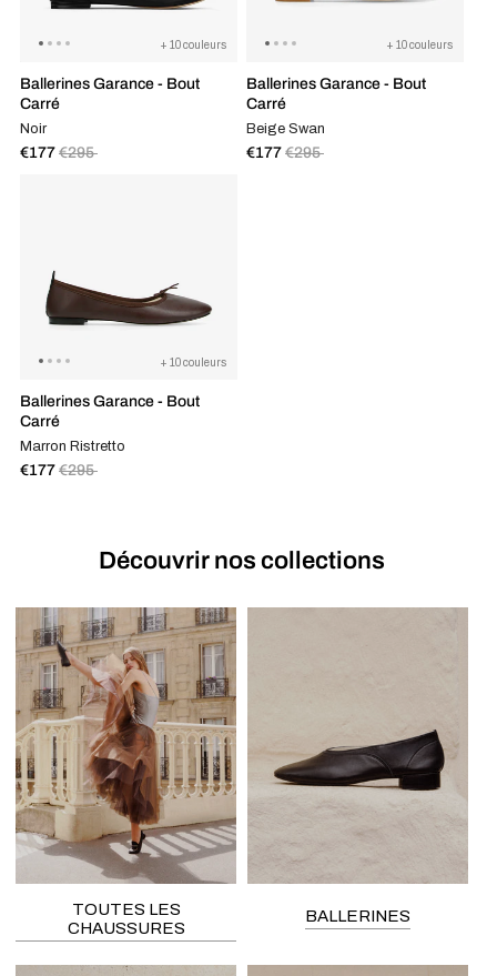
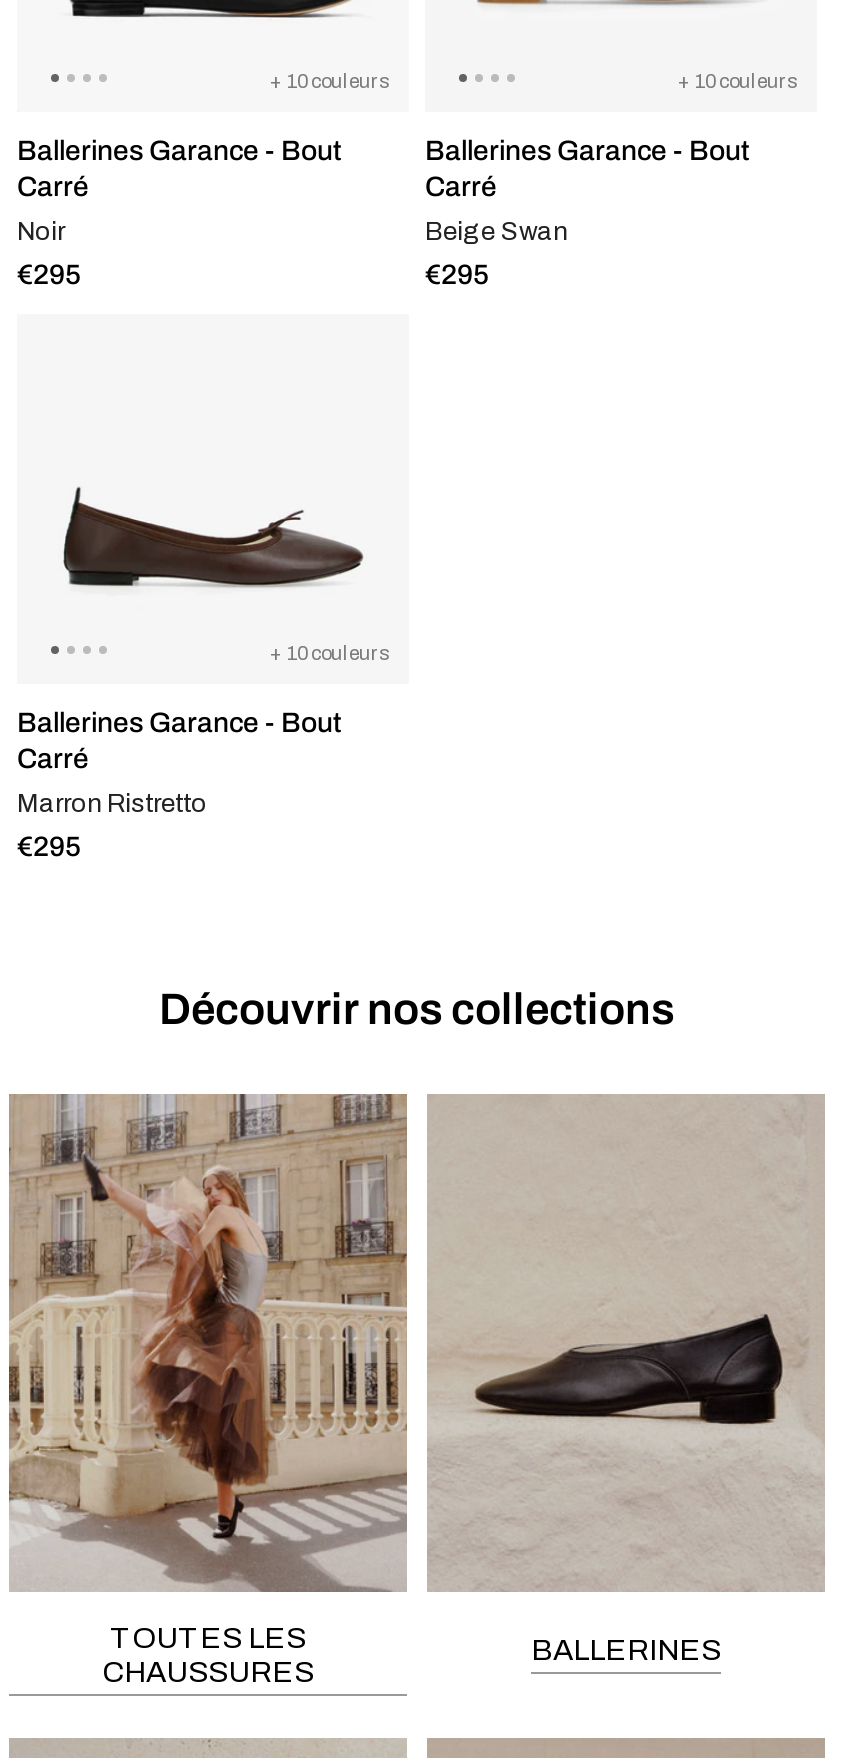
[20,145,98,161] €177 €295 -> [17,261,87,291] €295
[246,145,324,161] €177 €295 -> [425,261,495,291] €295
[20,462,98,479] €177 €295 -> [17,833,87,863] €295

